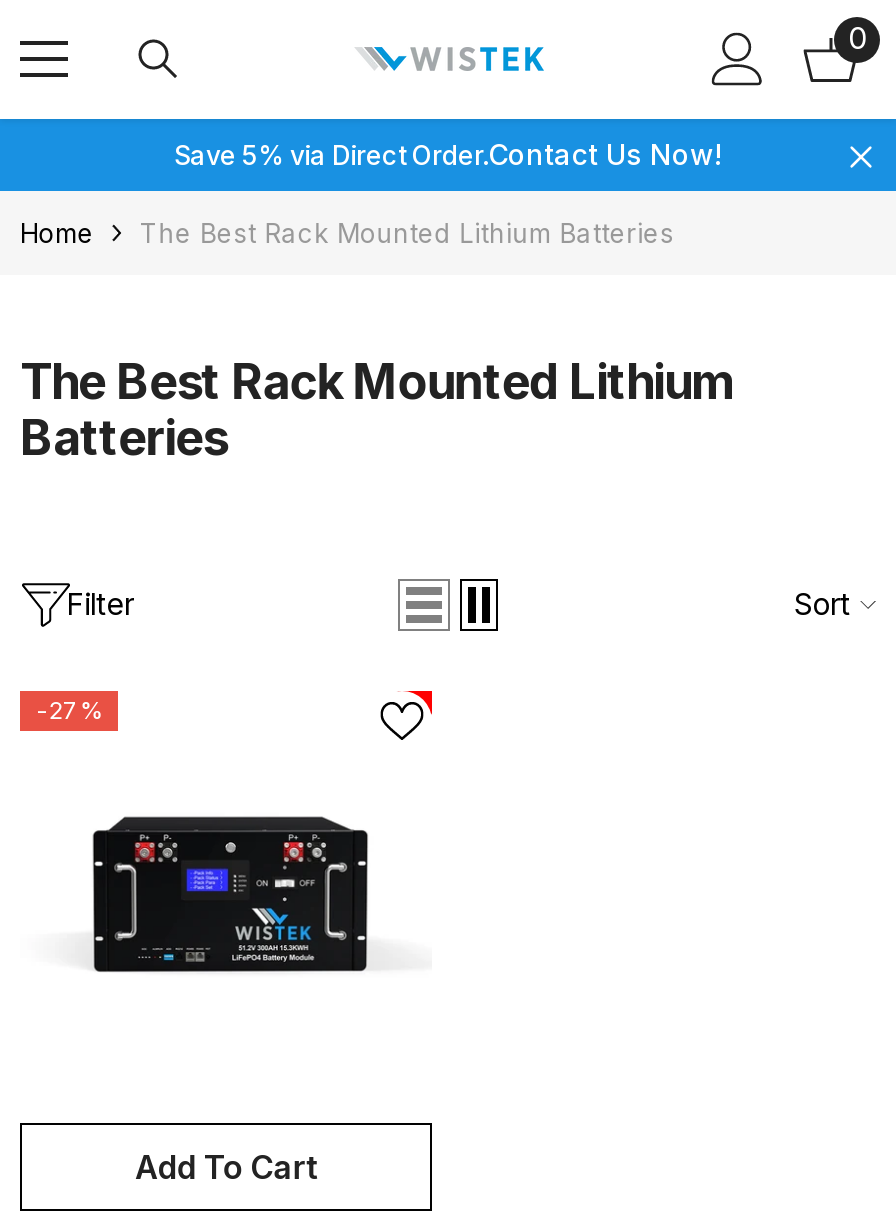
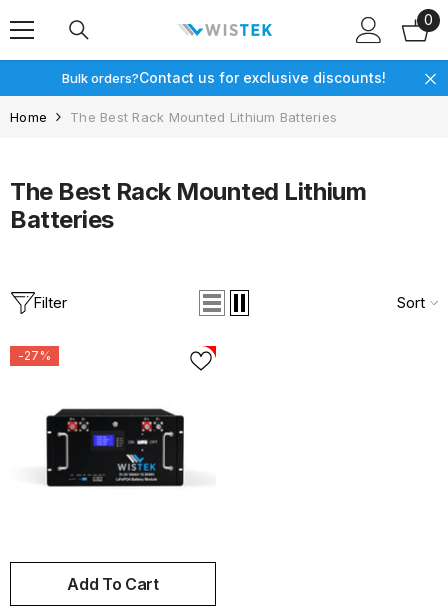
[174,137,722,171] Save 5% via Direct Order.Contact Us Now! -> [62,69,386,86] Bulk orders?Contact us for exclusive discounts!

